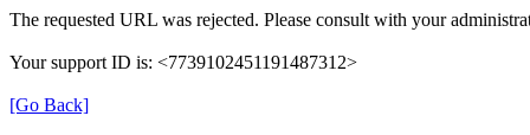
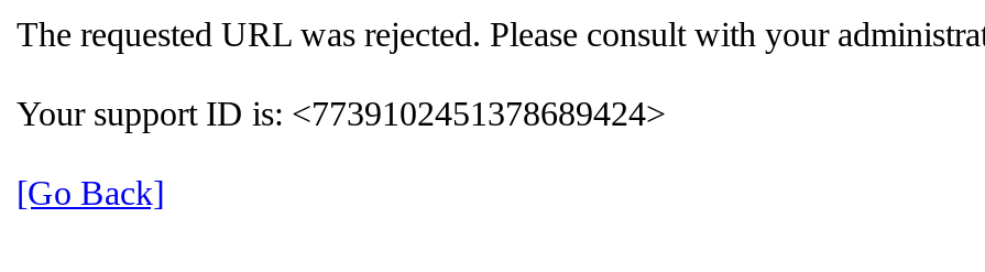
[9,52,357,72] Your support ID is: <7739102451191487312> -> [17,95,666,132] Your support ID is: <7739102451378689424>

